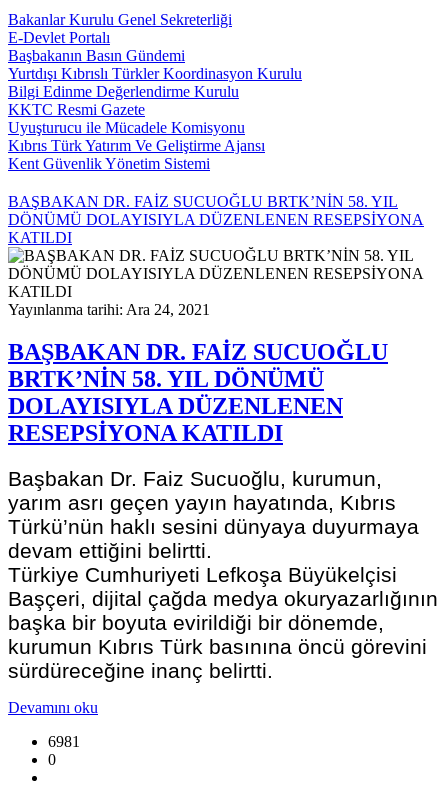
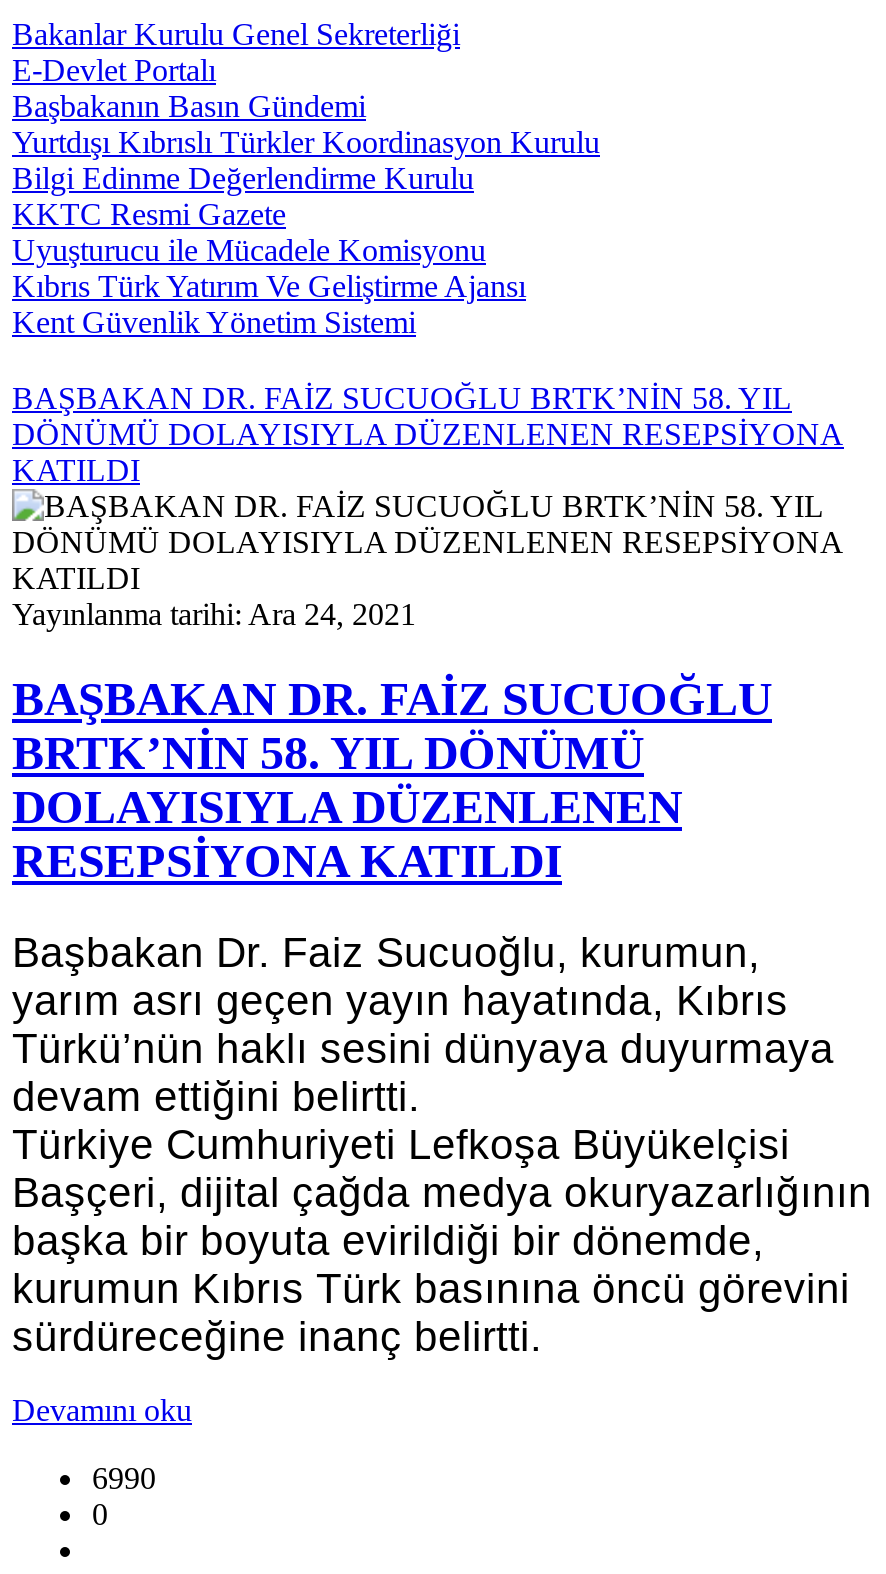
[48,733,80,750] 6981 -> [92,1461,156,1495] 6990

